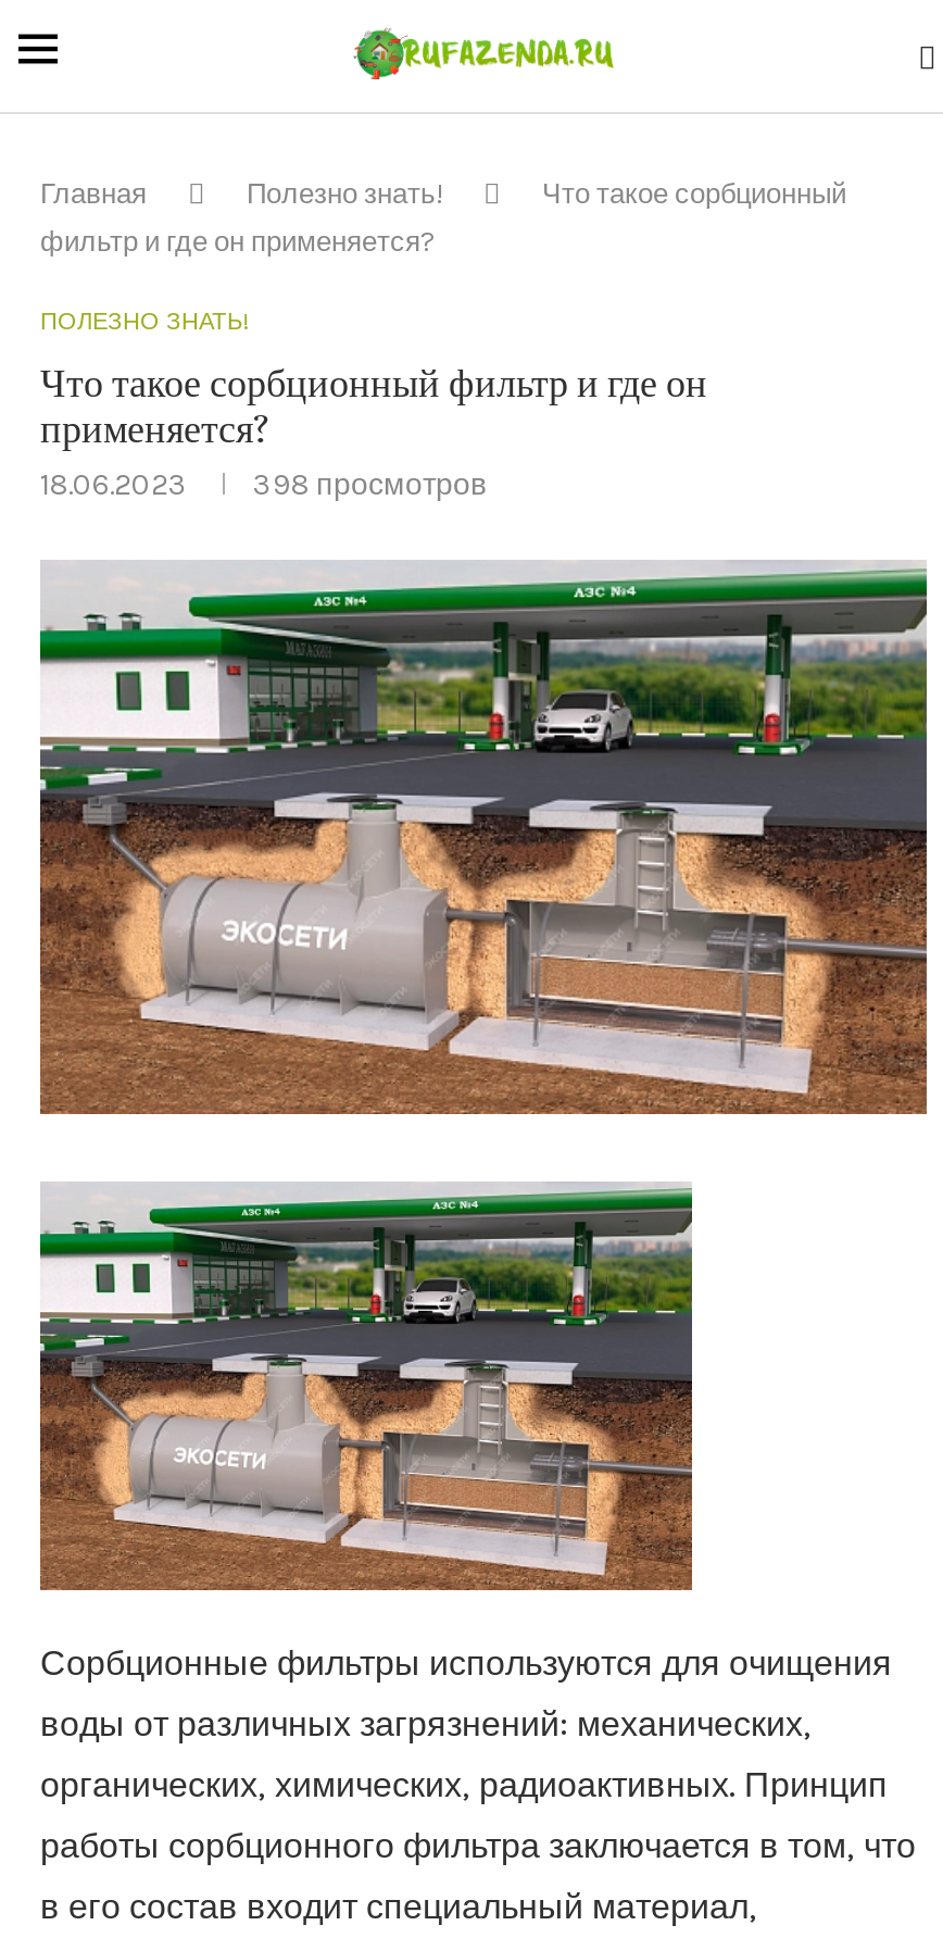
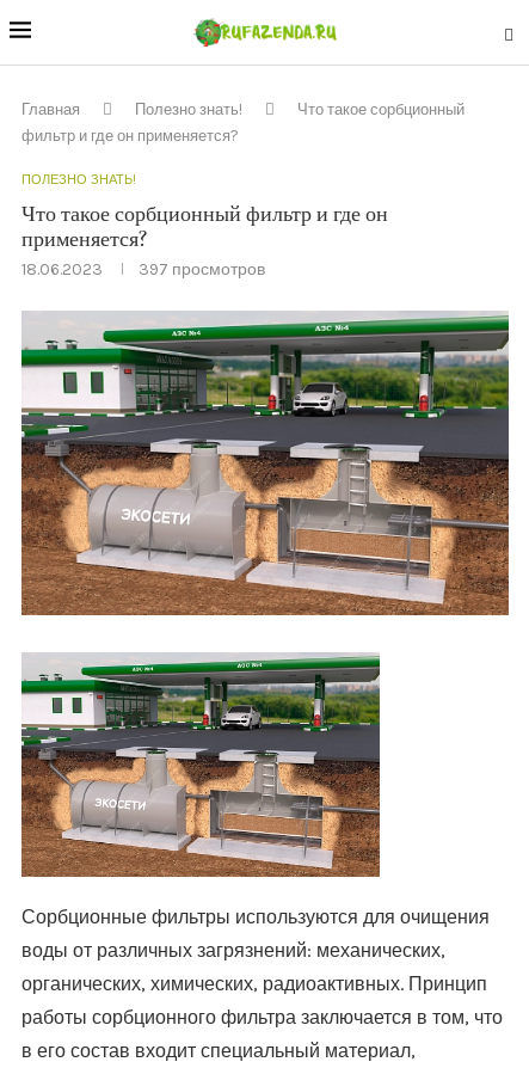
[40,466,486,503] 18.06.2023 398 просмотров -> [21,259,265,280] 18.06.2023 397 просмотров

